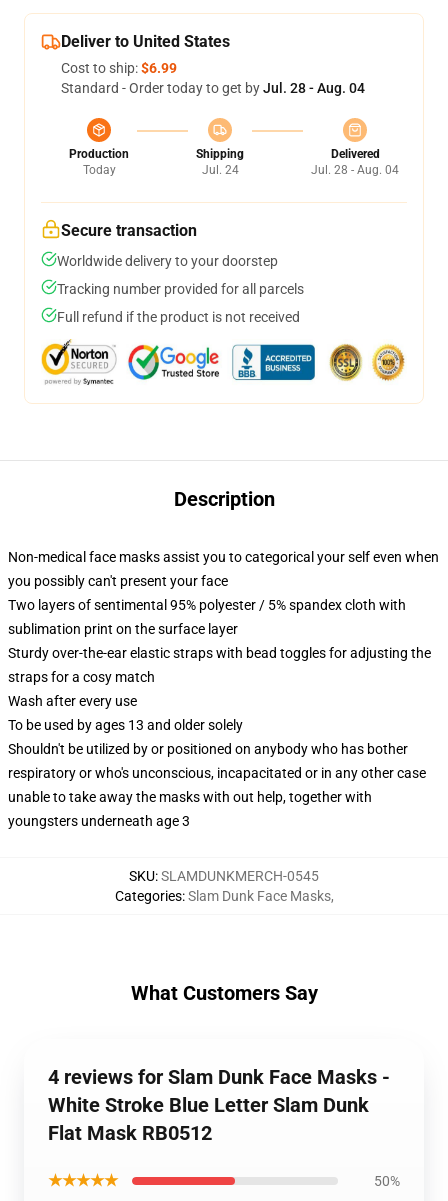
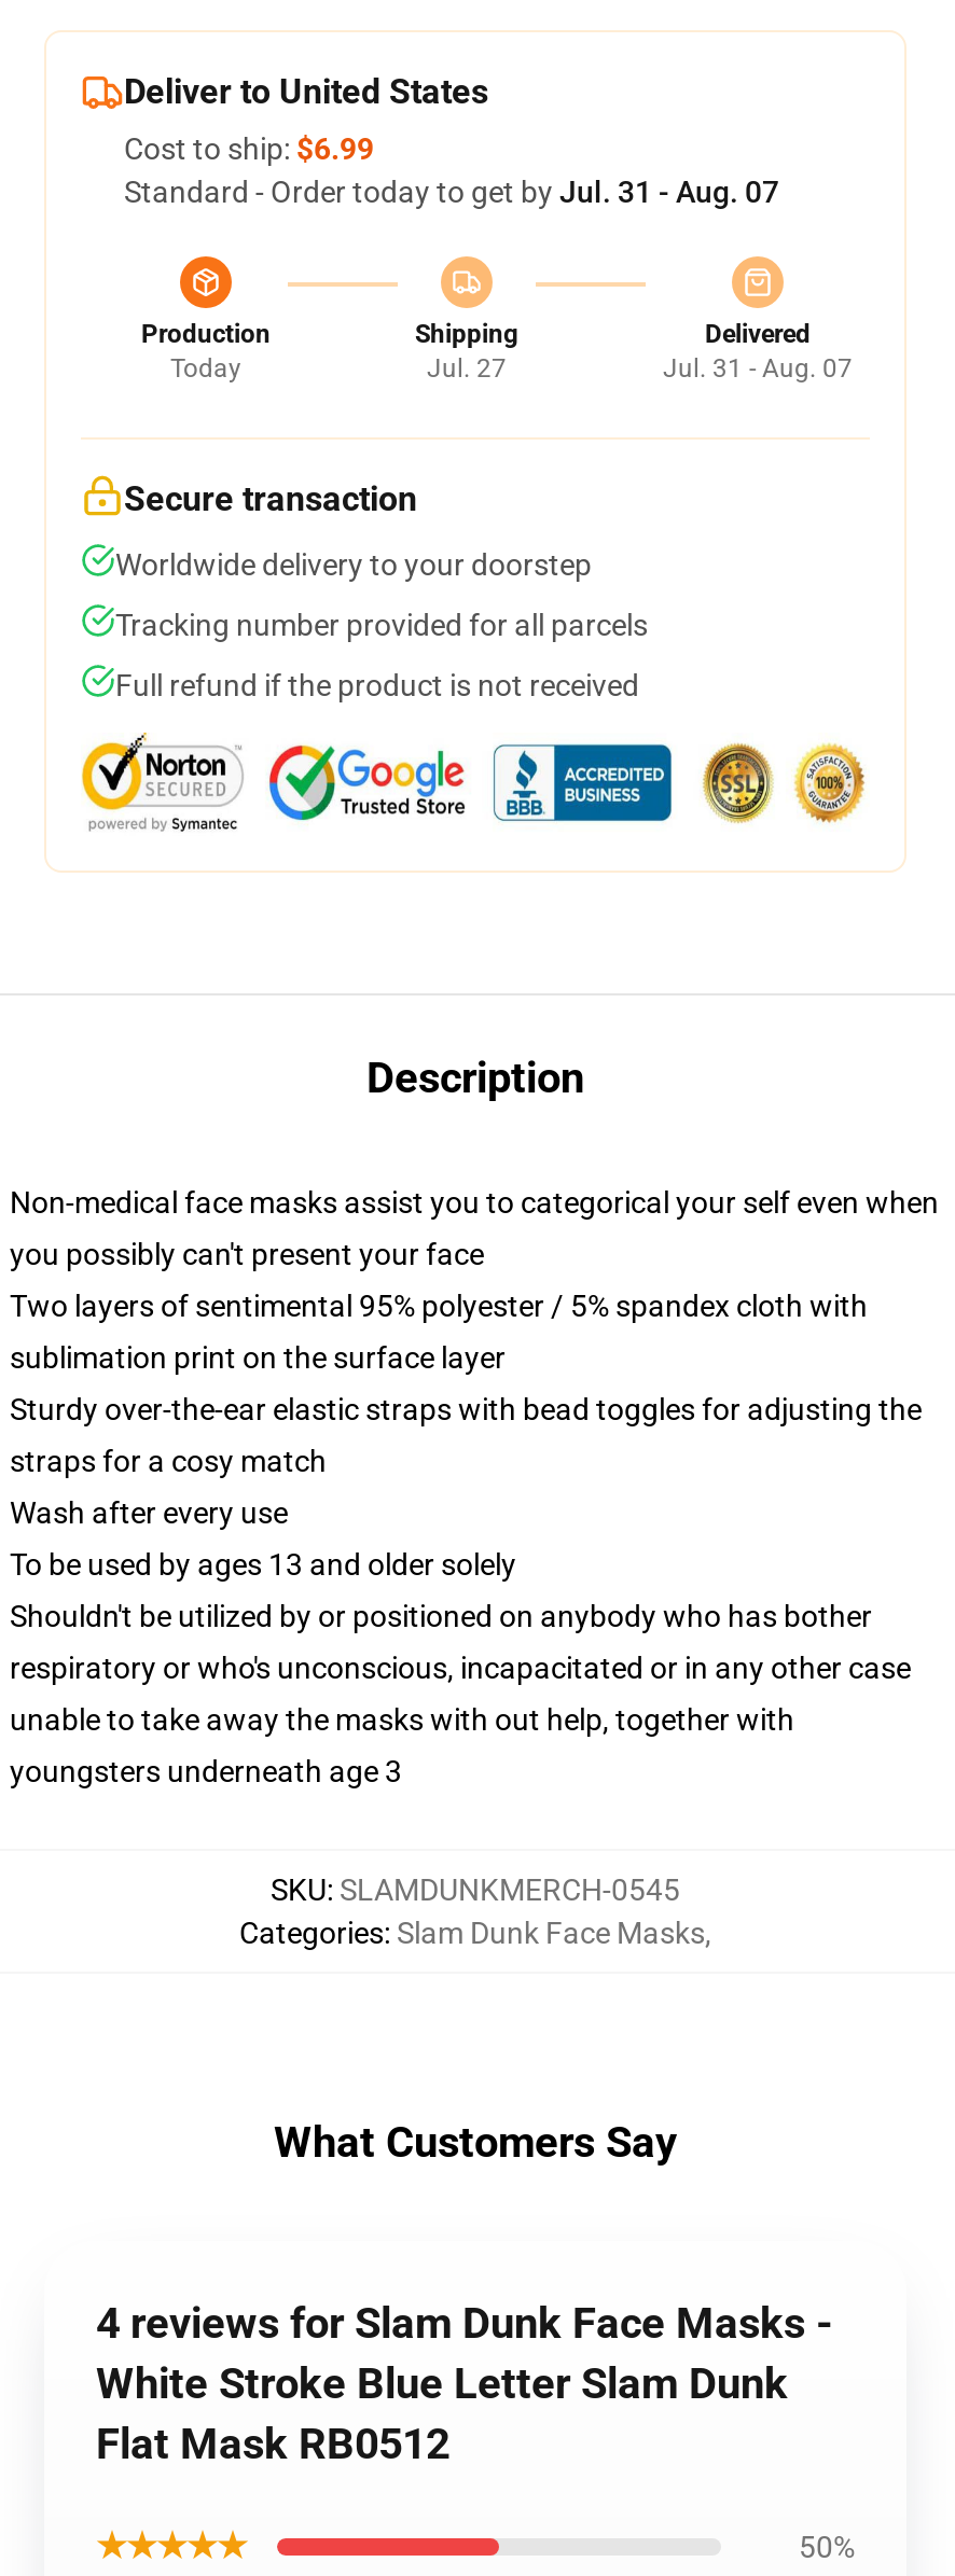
[61,80,365,96] Standard - Order today to get by Jul. 28 - Aug. 04 -> [124,175,779,209] Standard - Order today to get by Jul. 31 - Aug. 07
[201,163,238,177] Jul. 24 -> [427,353,507,384] Jul. 27
[311,163,399,177] Jul. 28 - Aug. 04 -> [663,353,853,384] Jul. 31 - Aug. 07

